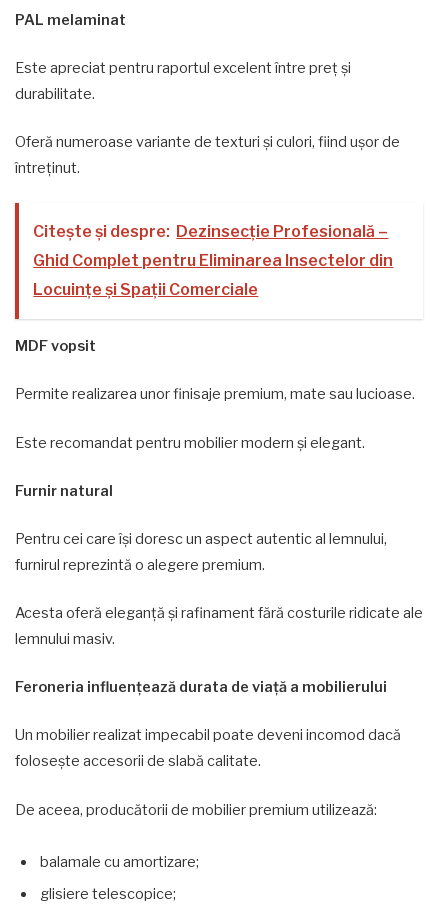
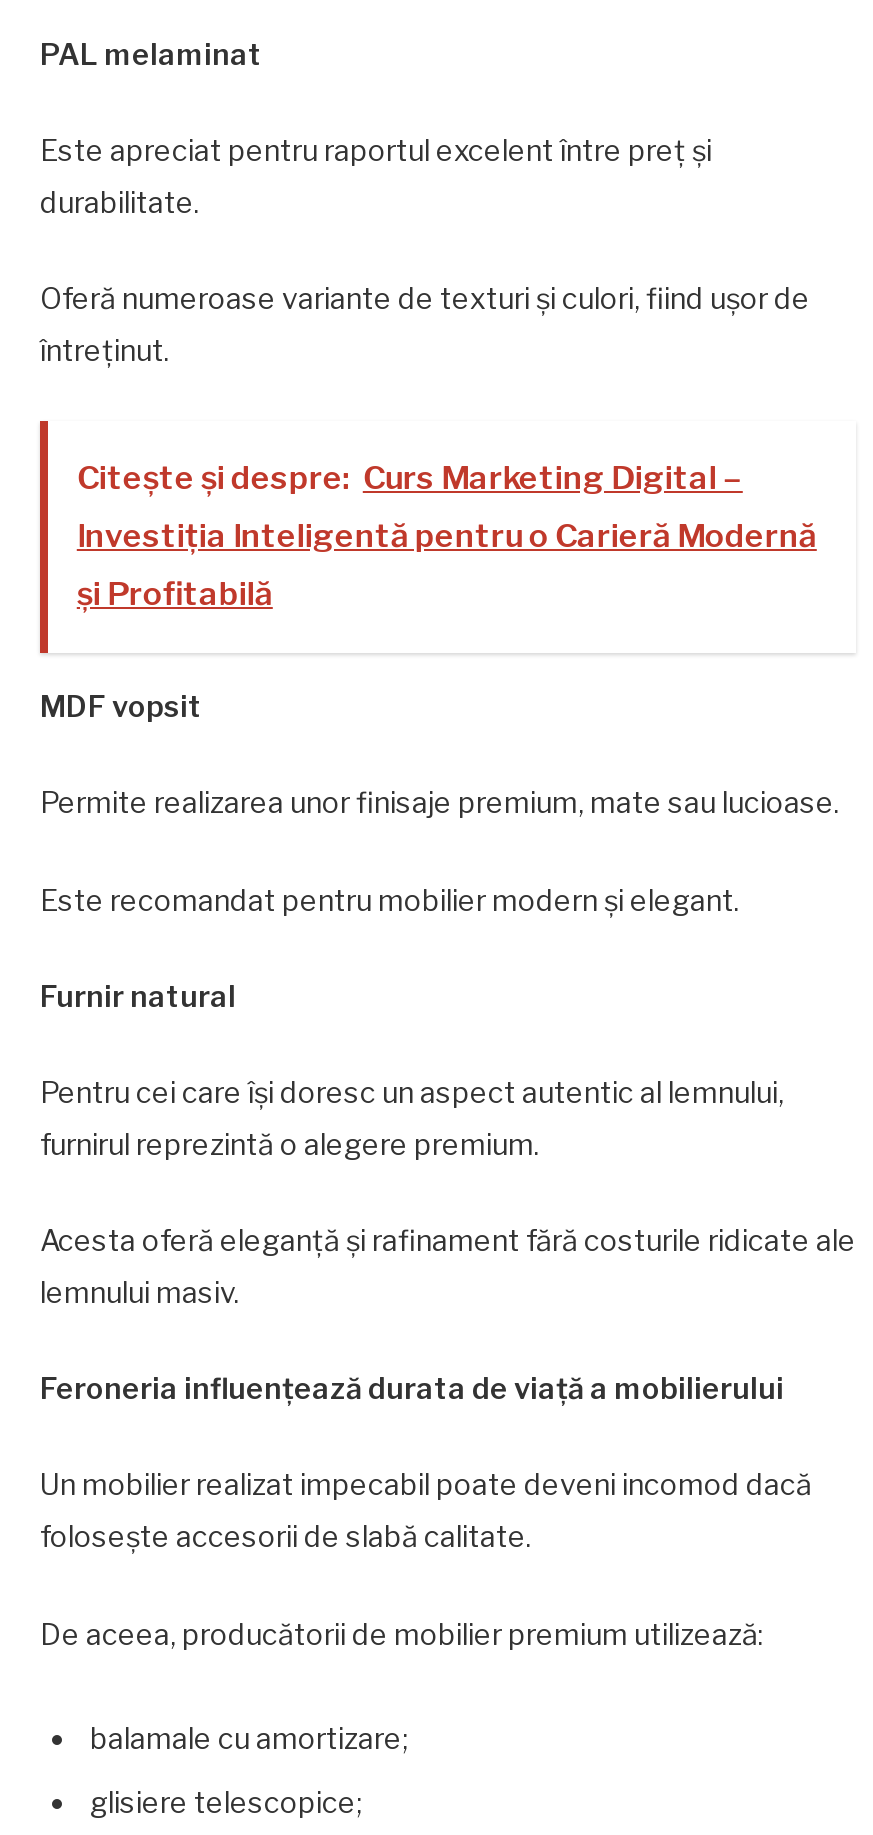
[33,222,388,241] Citește și despre: Dezinsecție Profesională – -> [77,460,743,498] Citește și despre: Curs Marketing Digital –
[33,251,393,270] Ghid Complet pentru Eliminarea Insectelor din -> [77,518,817,556] Investiția Inteligentă pentru o Carieră Modernă
[33,280,258,299] Locuințe și Spații Comerciale -> [77,576,273,614] și Profitabilă

